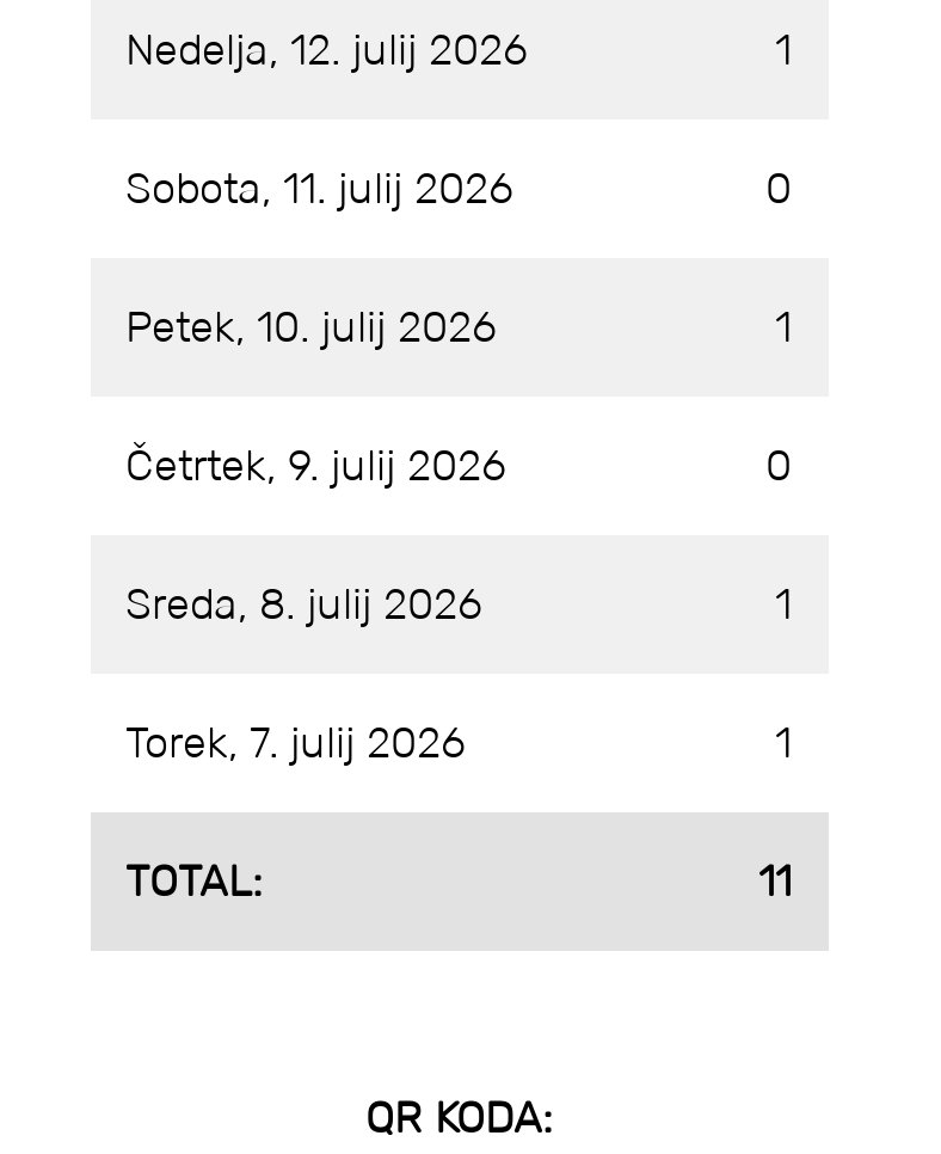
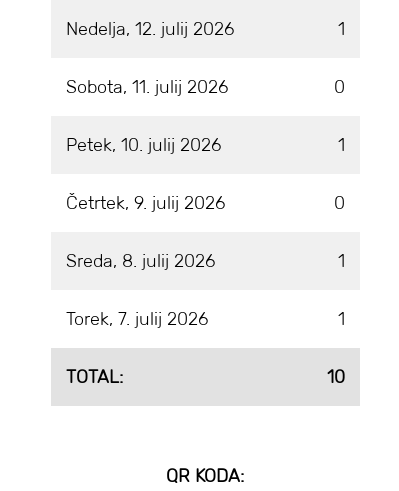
[758,855,792,908] 11 -> [326,366,344,388] 10

